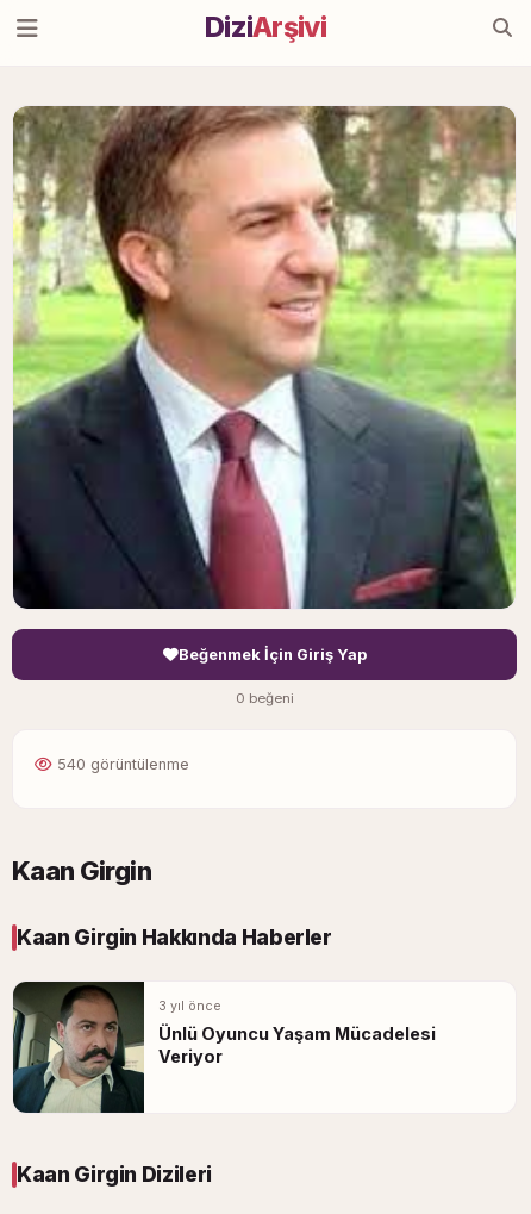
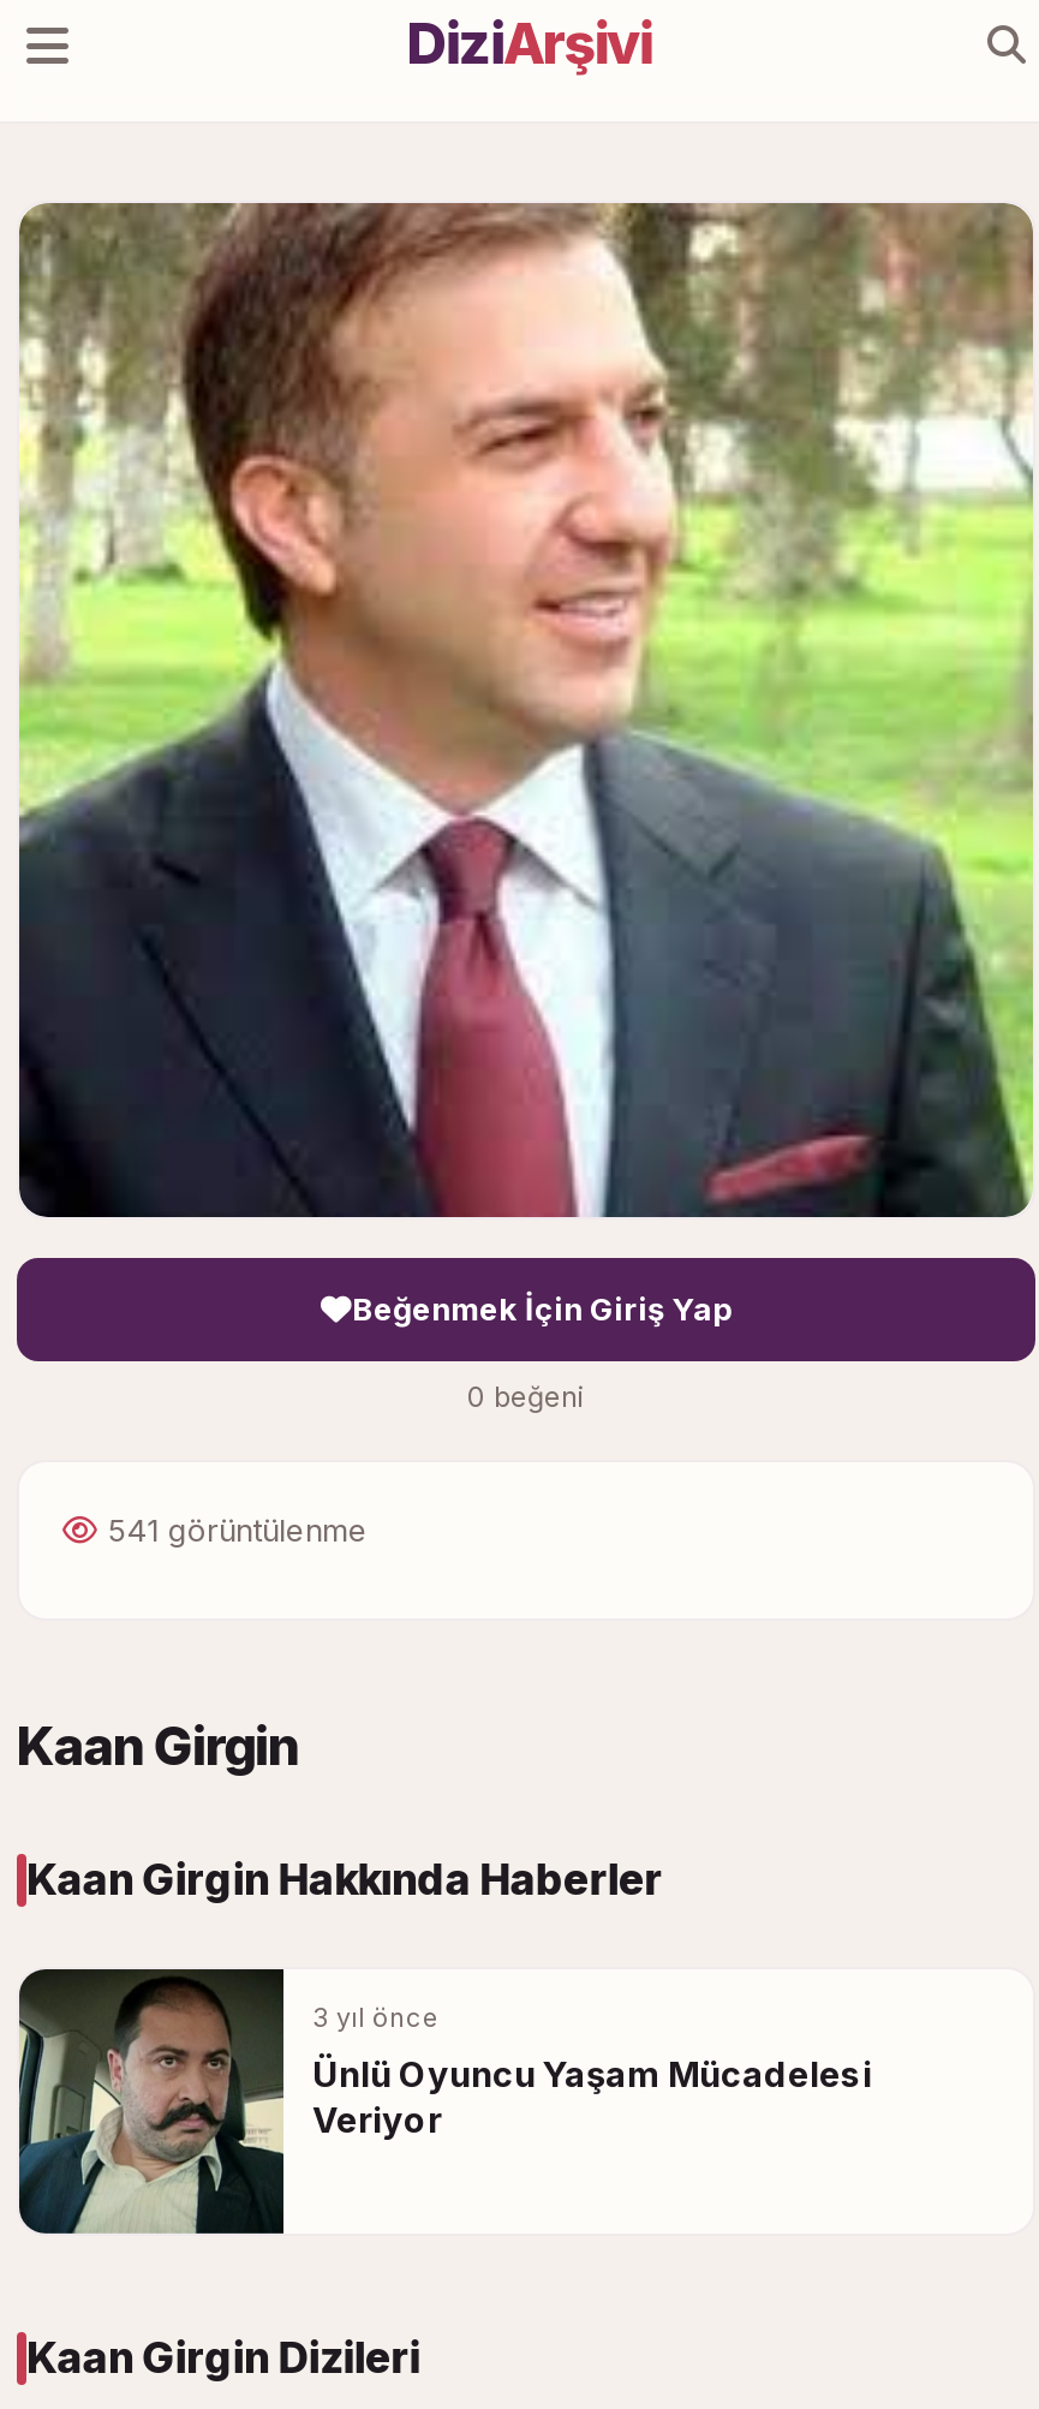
[57,755,189,773] 540 görüntülenme -> [108,1513,368,1549] 541 görüntülenme

